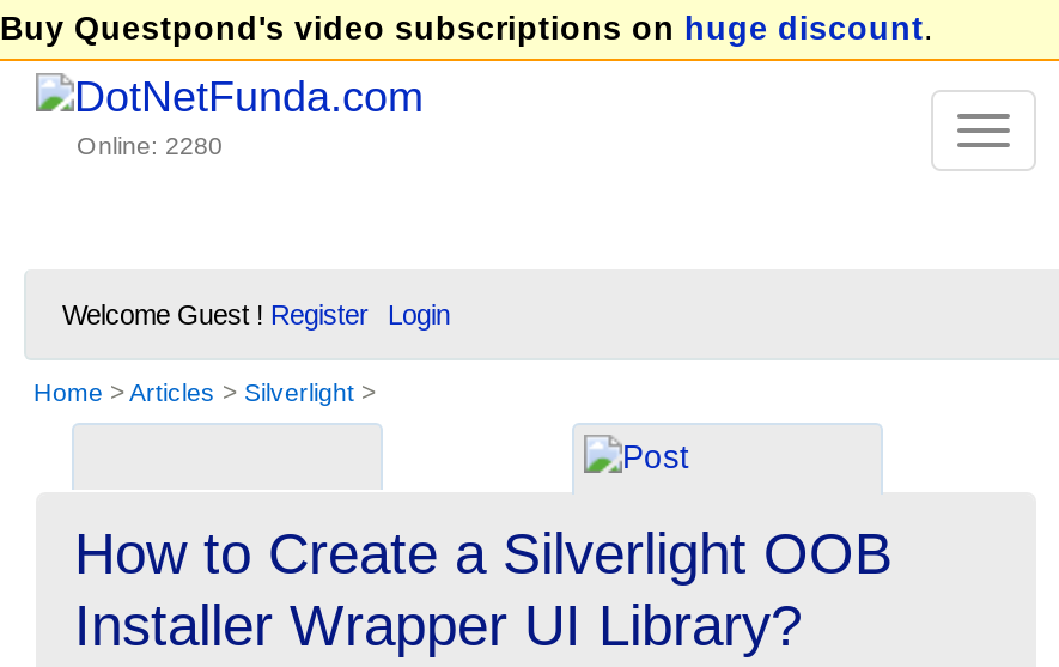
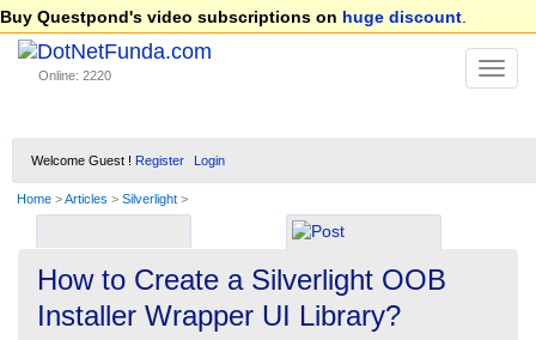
[77,131,223,160] Online: 2280 -> [38,68,111,83] Online: 2220

